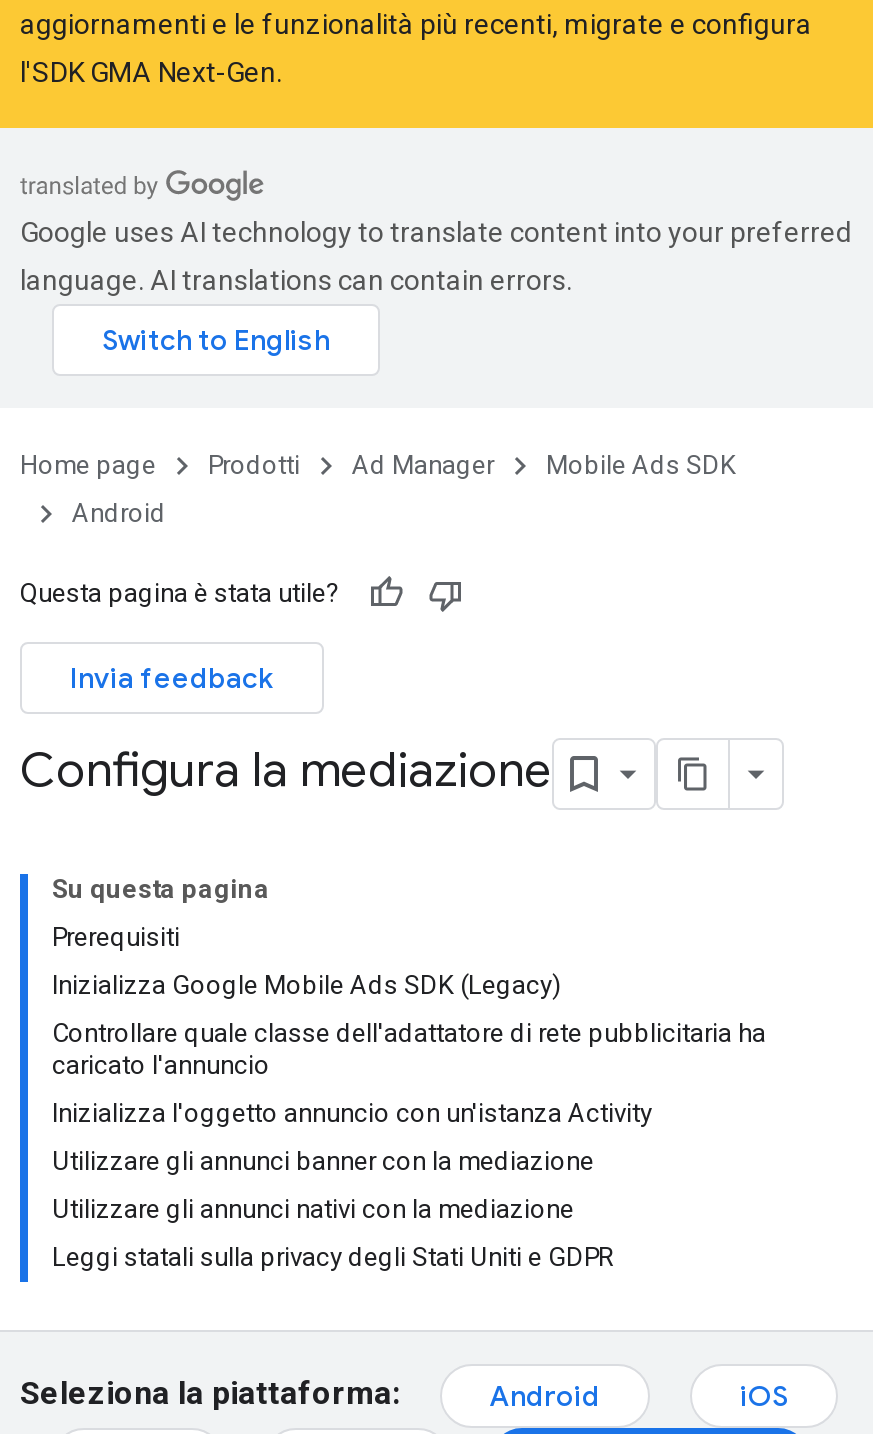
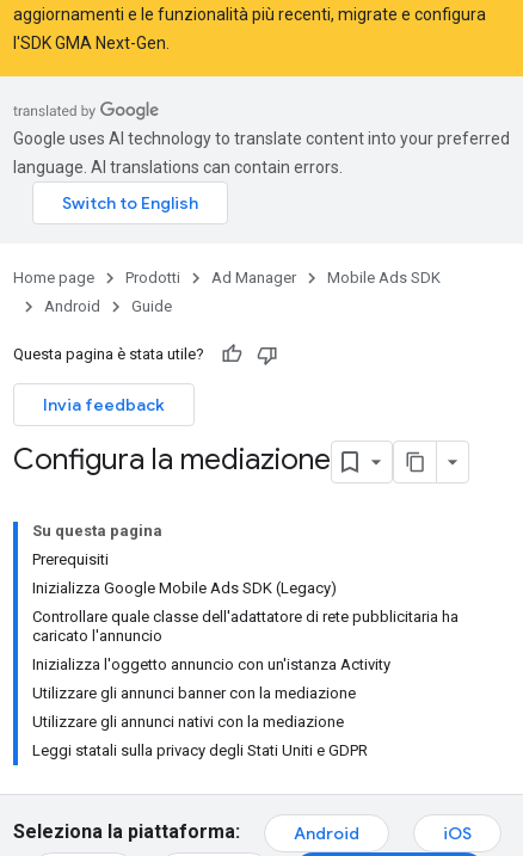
none -> [131,297,172,315] Guide

